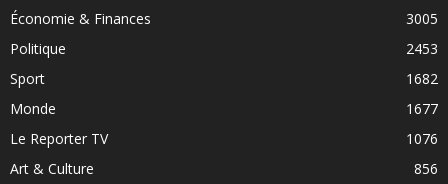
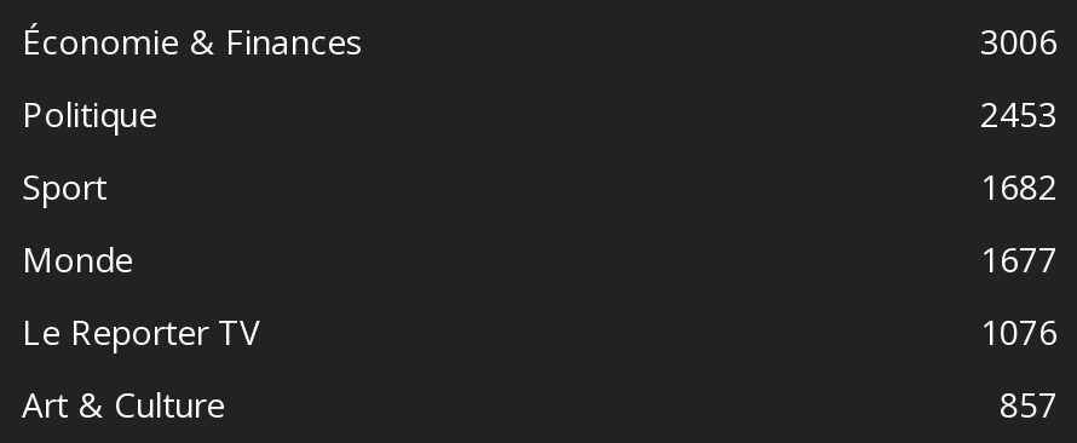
[406,9,438,28] 3005 -> [980,19,1058,65] 3006
[414,159,438,178] 856 -> [1000,382,1058,428] 857

